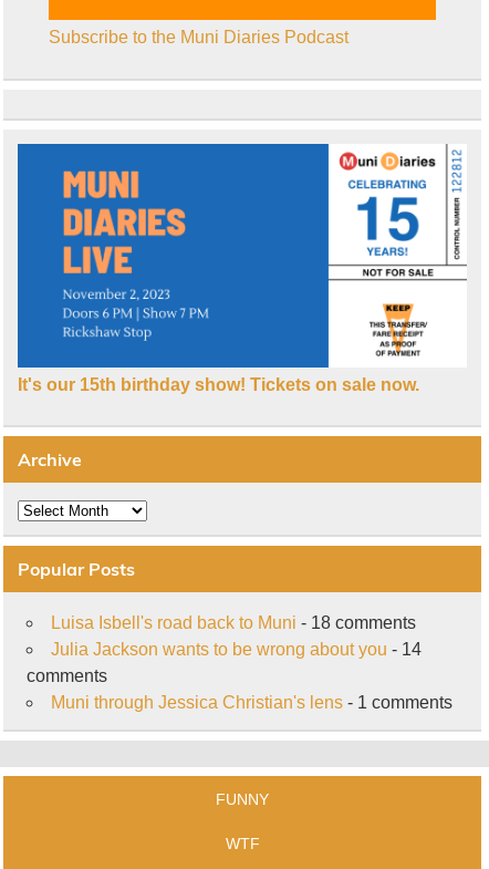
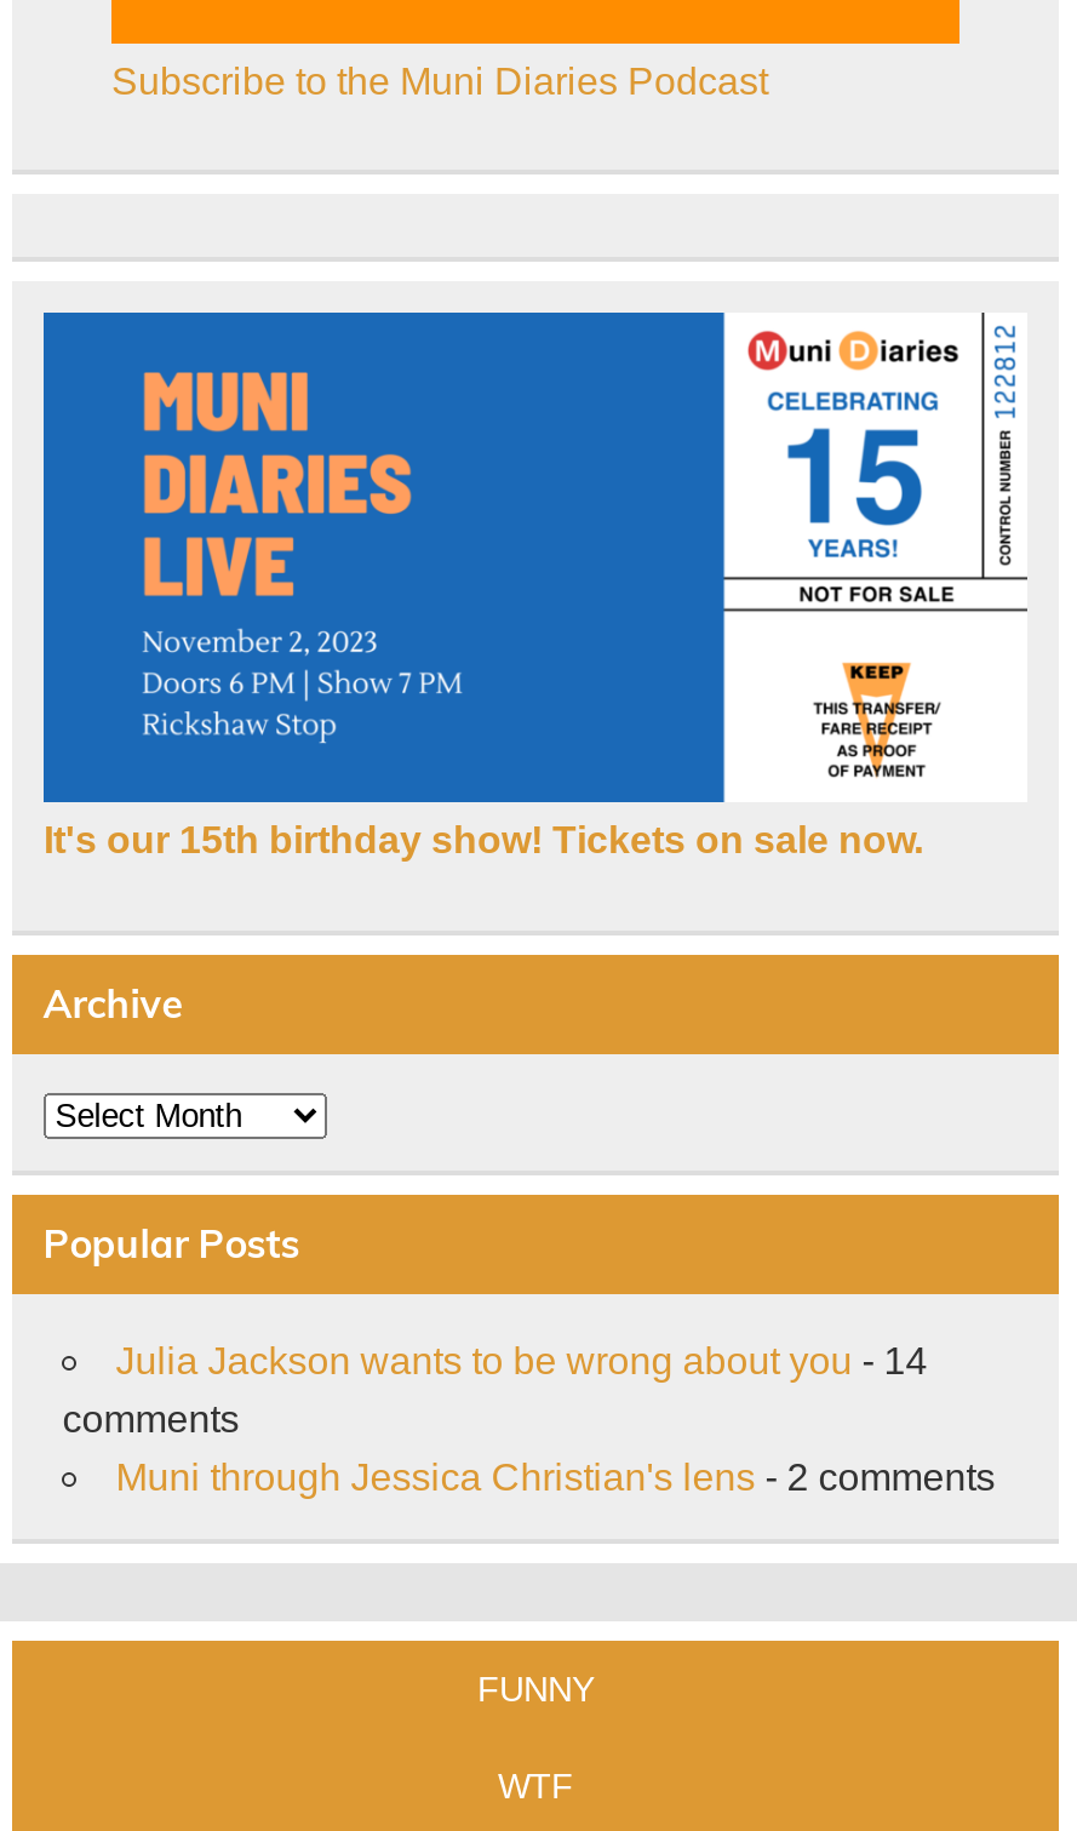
[51,613,416,632] Luisa Isbell's road back to Muni - 18 comments -> none
[51,693,452,711] Muni through Jessica Christian's lens - 1 comments -> [116,1456,995,1497] Muni through Jessica Christian's lens - 2 comments

